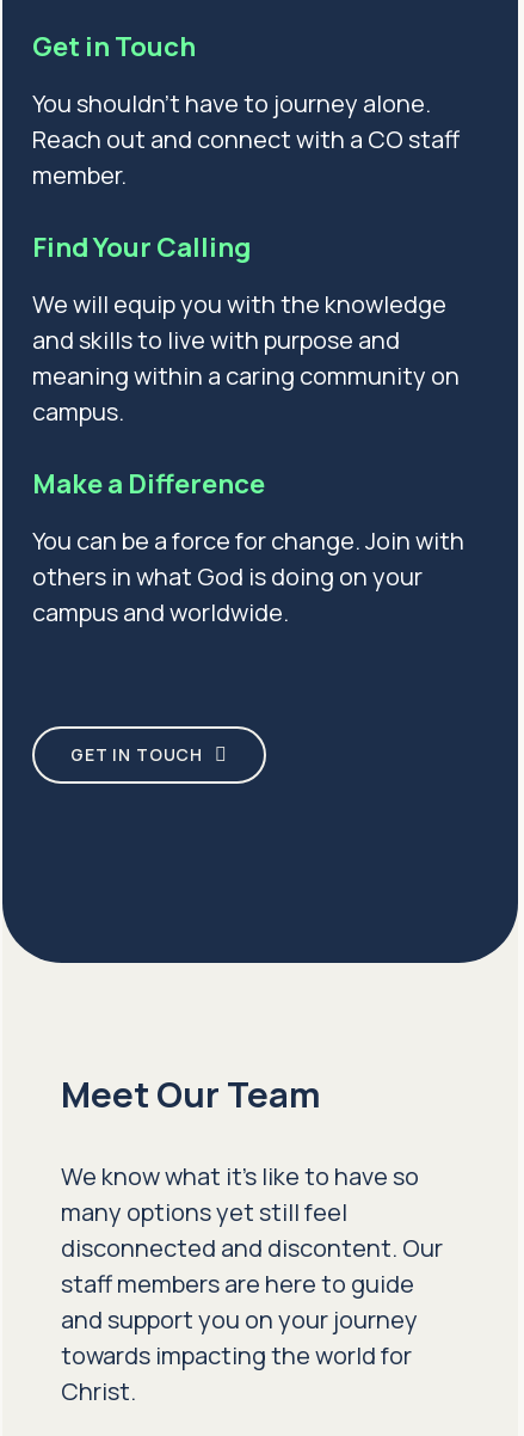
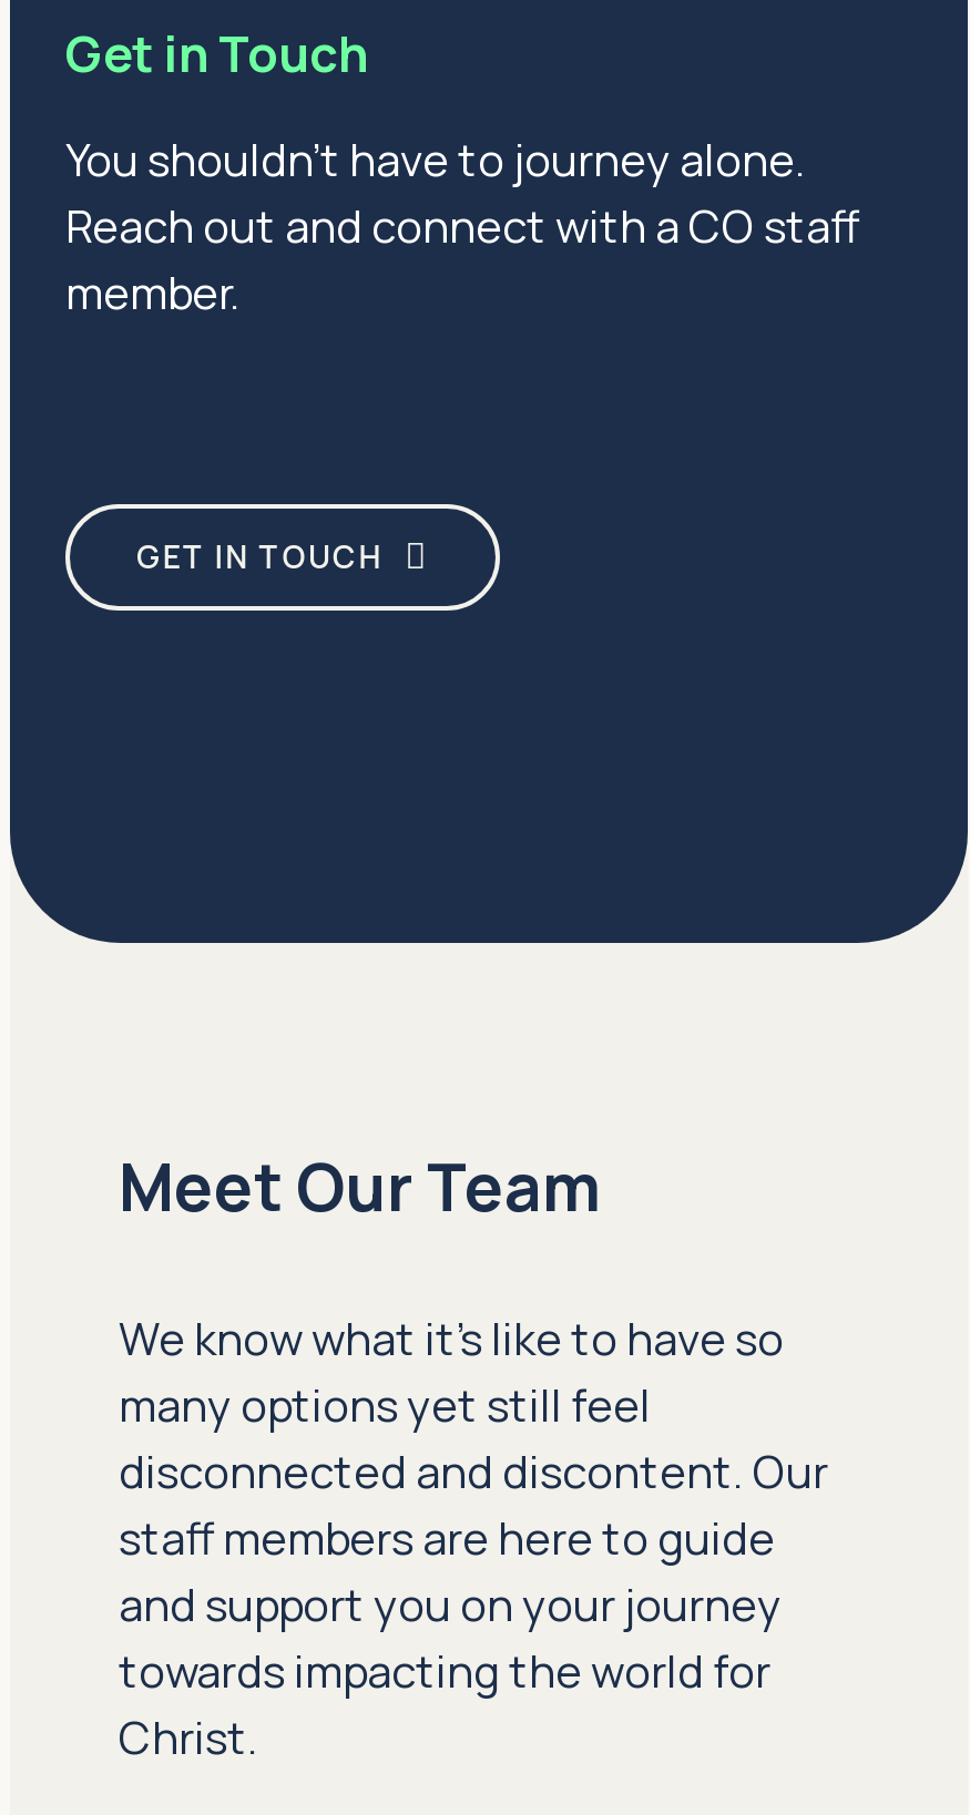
[32,228,464,628] Find Your Calling | We will equip you with the knowledge | and skills to live with purpose and | meaning within a caring community on | campus. | Make a Difference | You can be a force for change. Join with | others in what God is doing on your | campus and worldwide. -> none

